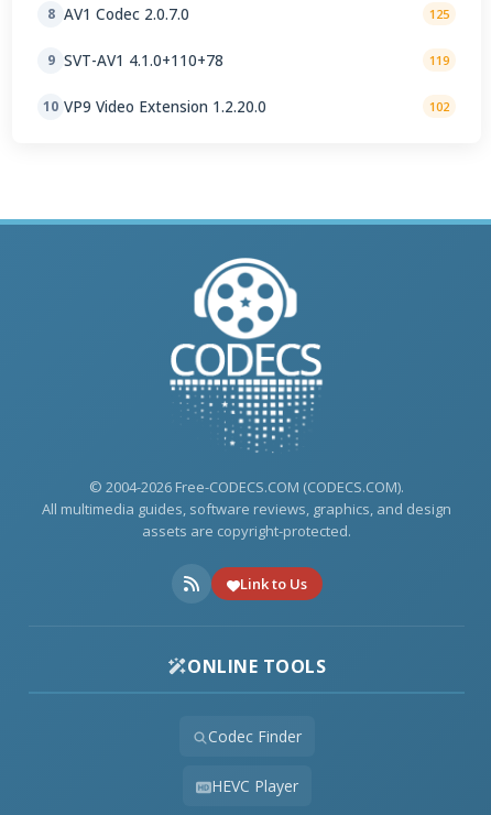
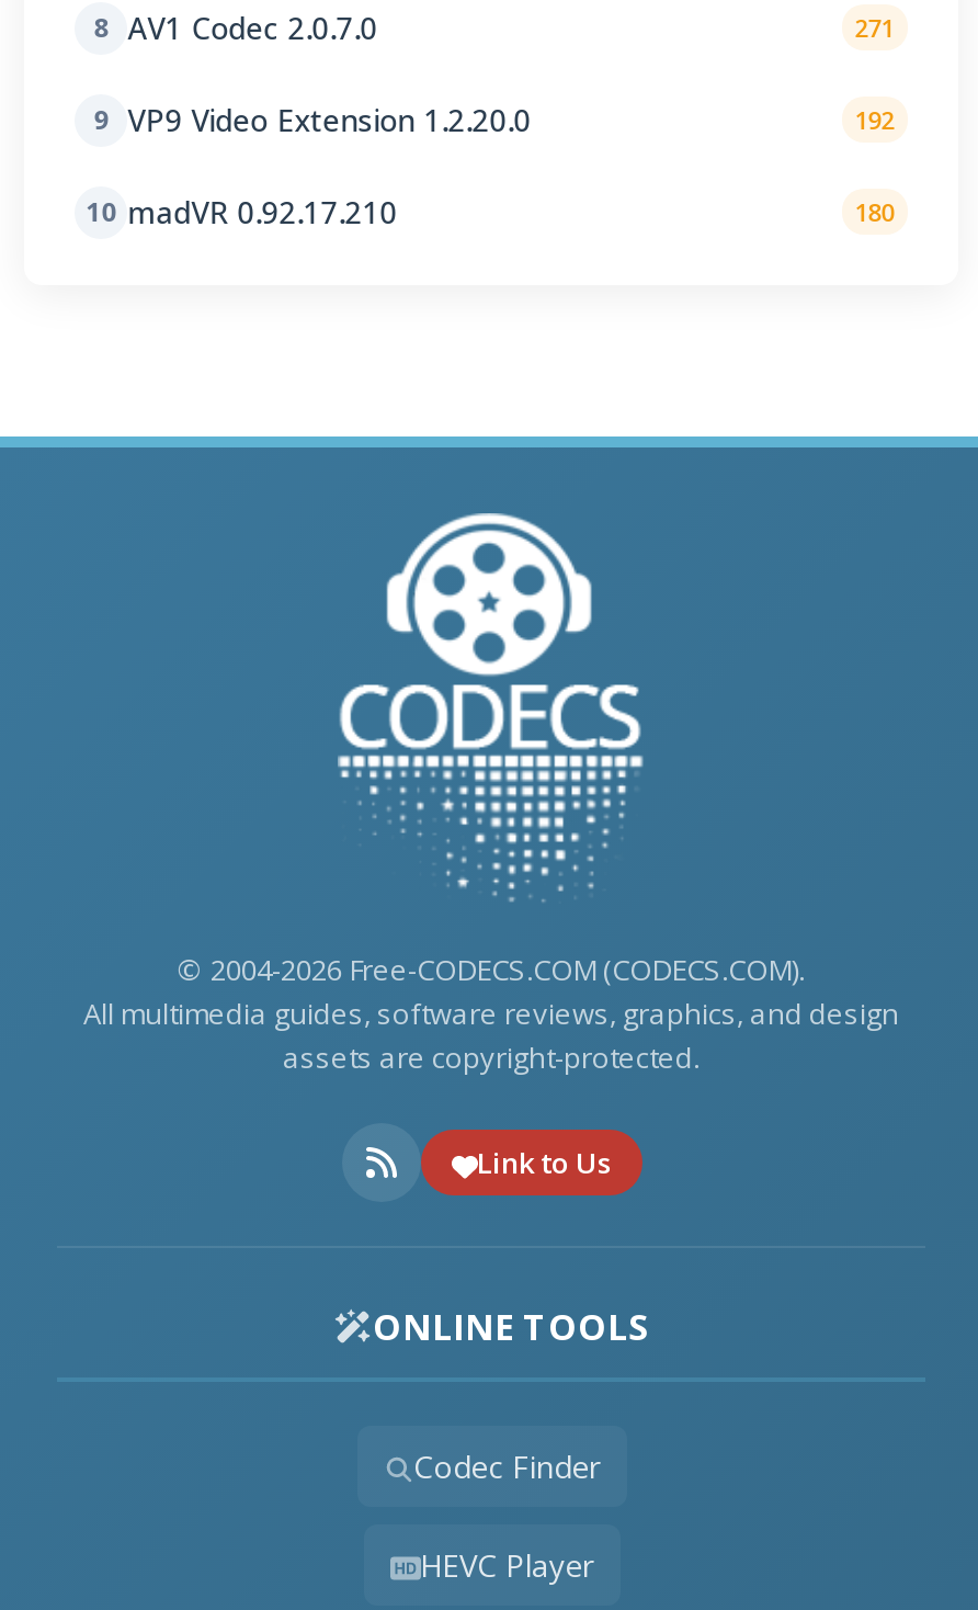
[429,6,449,22] 125 -> [855,11,894,44] 271
[47,50,449,70] 9 SVT-AV1 4.1.0+110+78 | 119 -> [94,99,894,140] 9 VP9 Video Extension 1.2.20.0 | 192
[43,96,449,117] 10 VP9 Video Extension 1.2.20.0 | 102 -> [86,191,894,233] 10 madVR 0.92.17.210 | 180

